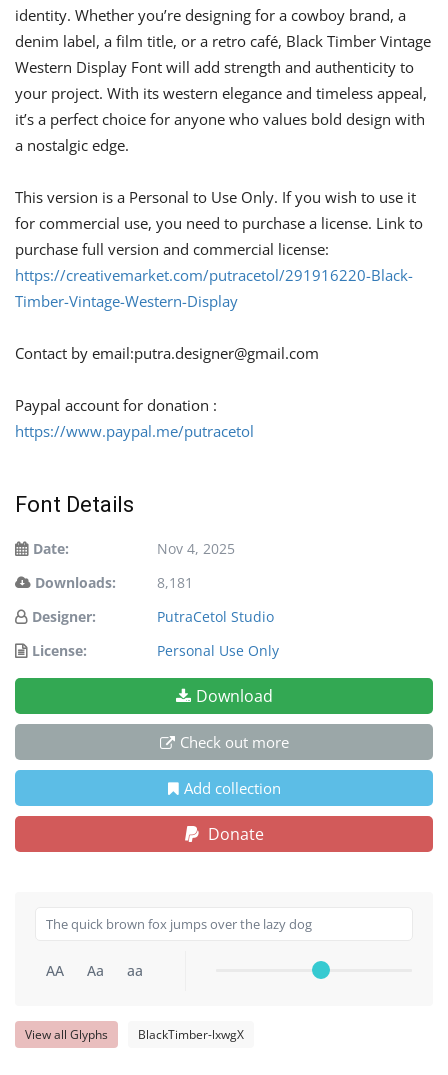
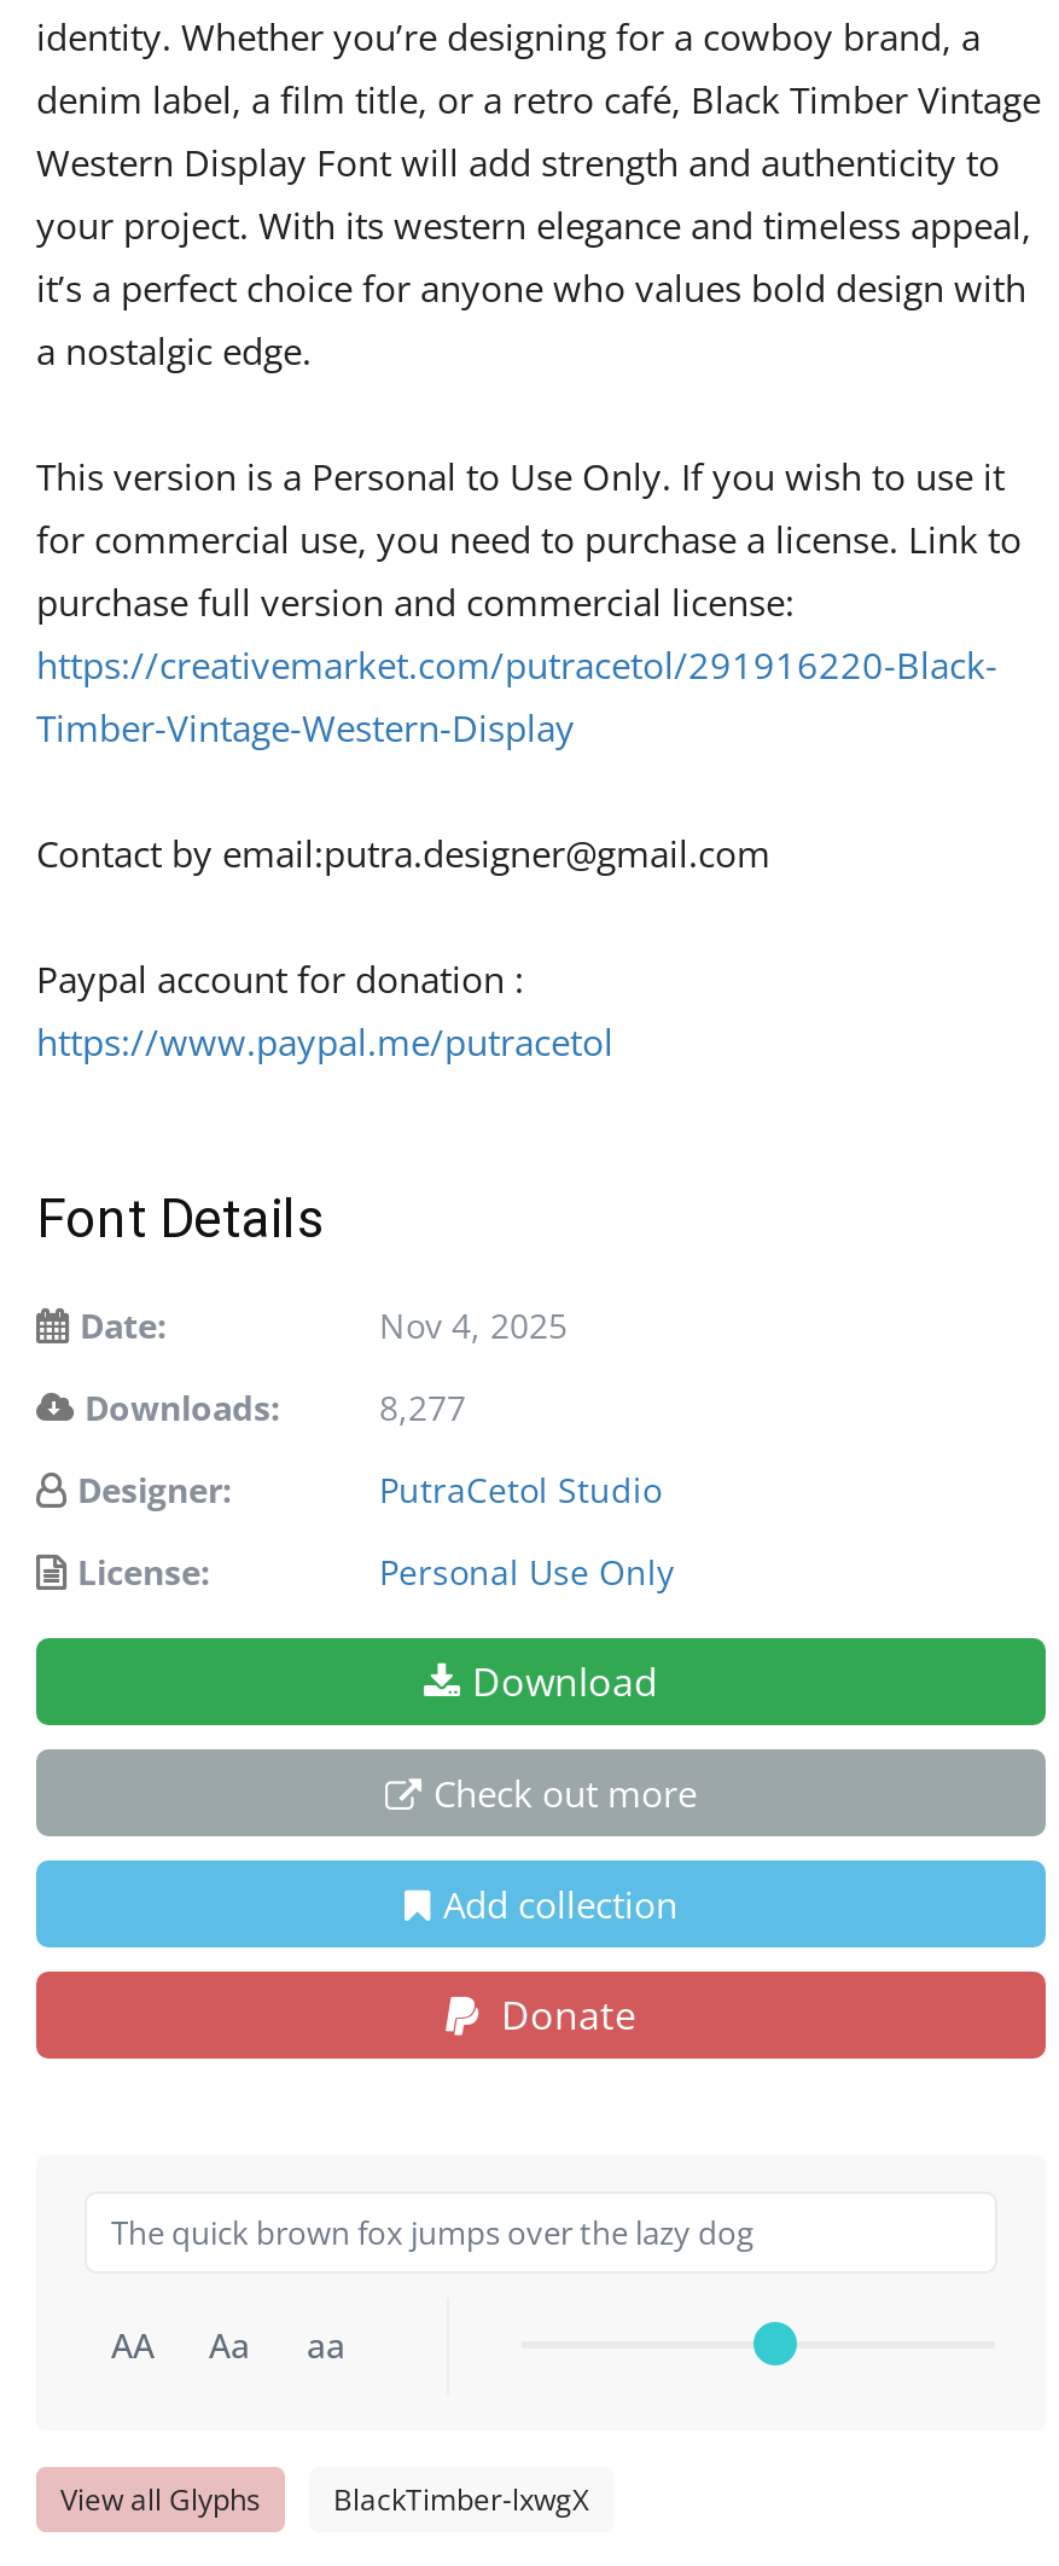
[157,573,193,592] 8,181 -> [379,1384,466,1429] 8,277

